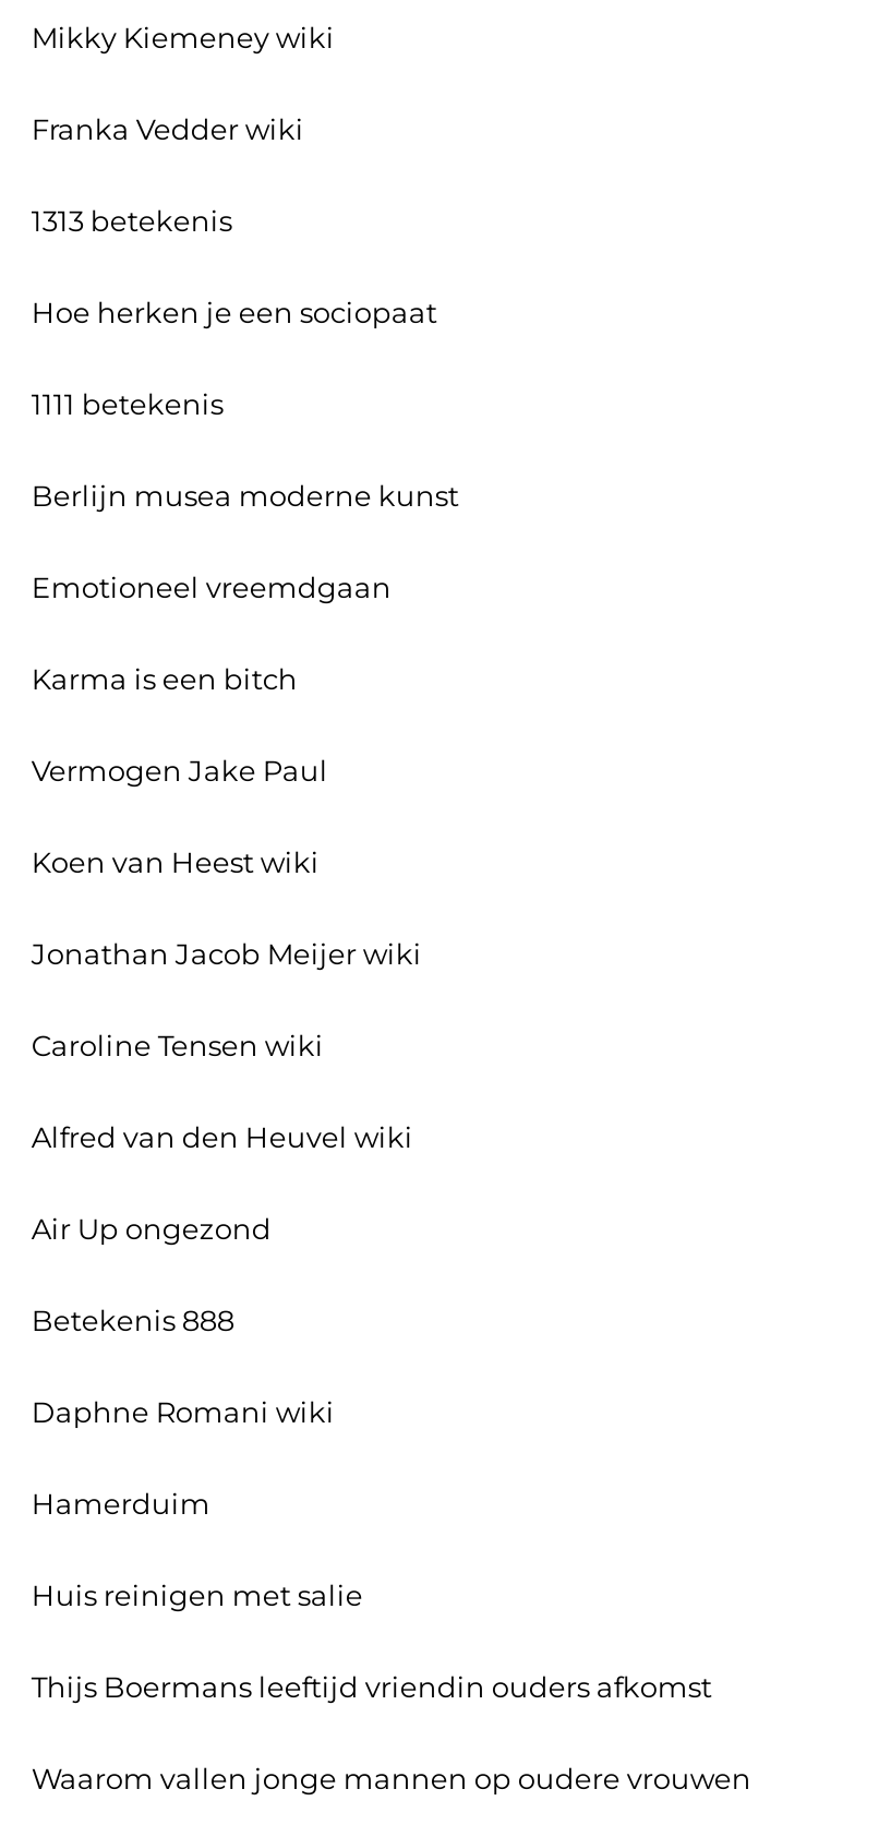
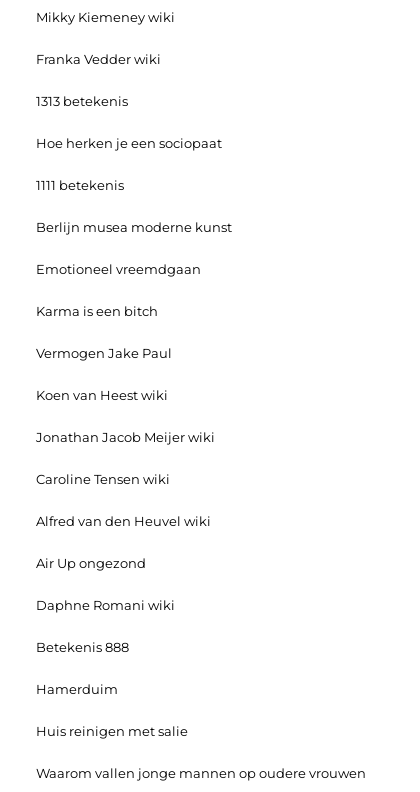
[31,1303,234,1338] Betekenis 888 -> none
none -> [36,639,129,655] Betekenis 888
[31,1670,712,1705] Thijs Boermans leeftijd vriendin ouders afkomst -> none

